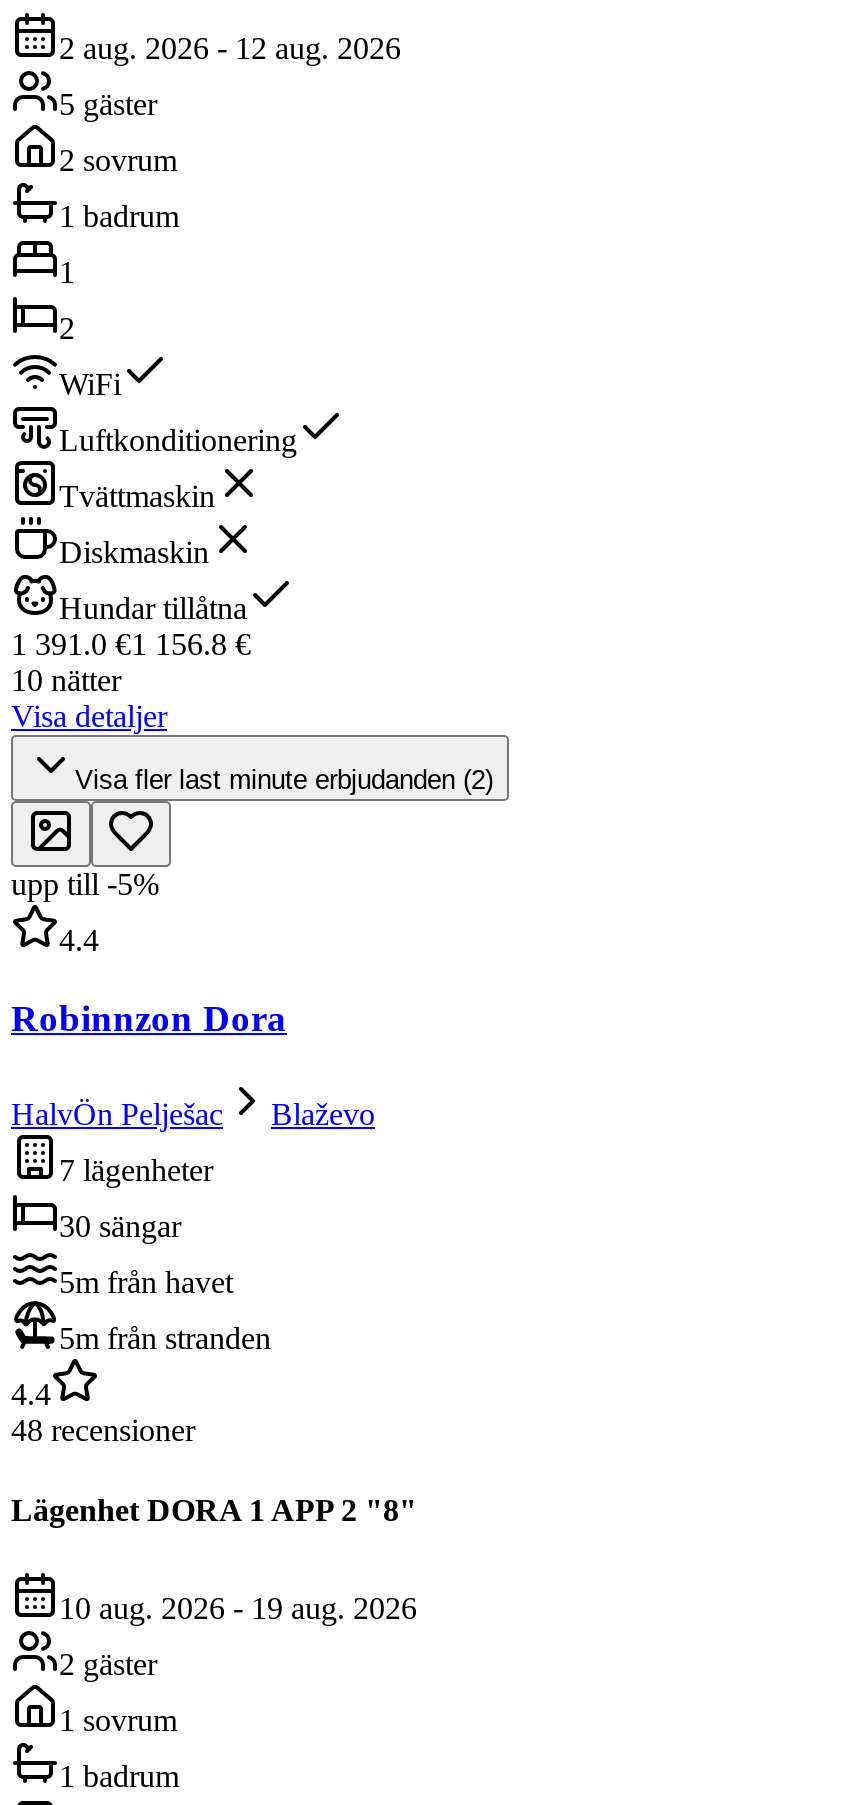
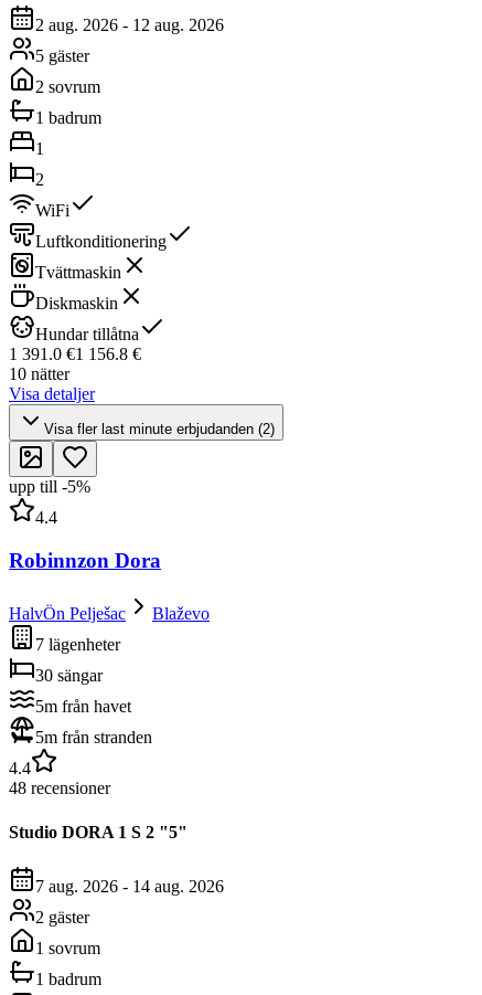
[11,1492,417,1526] Lägenhet DORA 1 APP 2 "8" -> [9,822,188,841] Studio DORA 1 S 2 "5"
[59,1591,417,1625] 10 aug. 2026 - 19 aug. 2026 -> [35,877,224,895] 7 aug. 2026 - 14 aug. 2026

